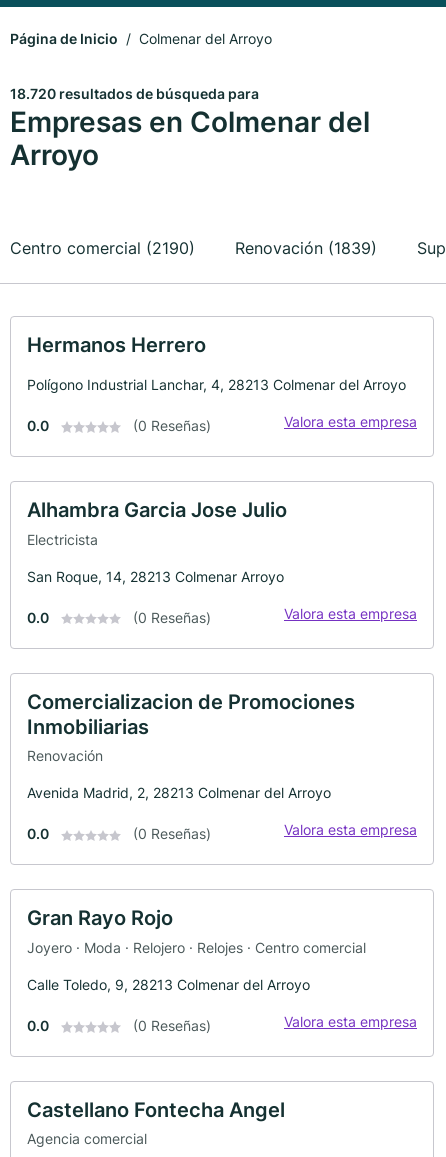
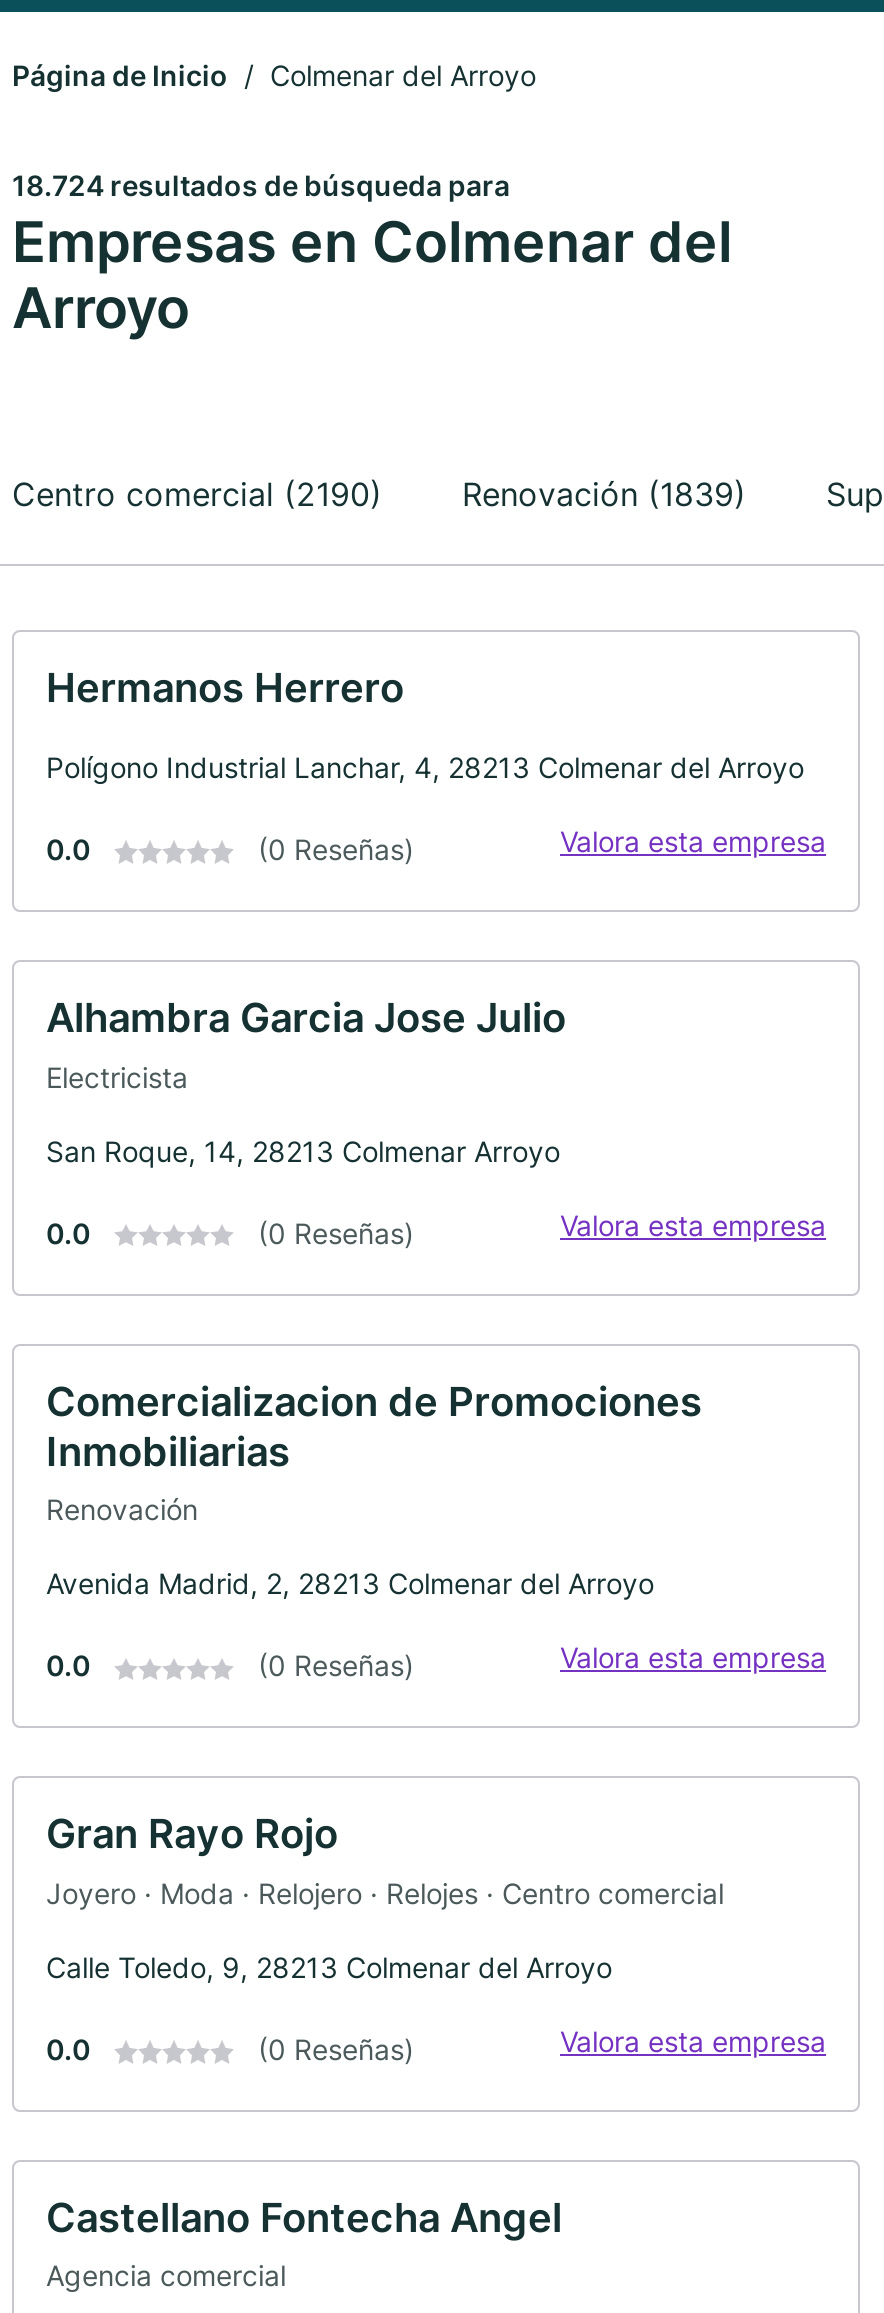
[10,85,259,102] 18.720 resultados de búsqueda para -> [12,168,510,202] 18.724 resultados de búsqueda para

